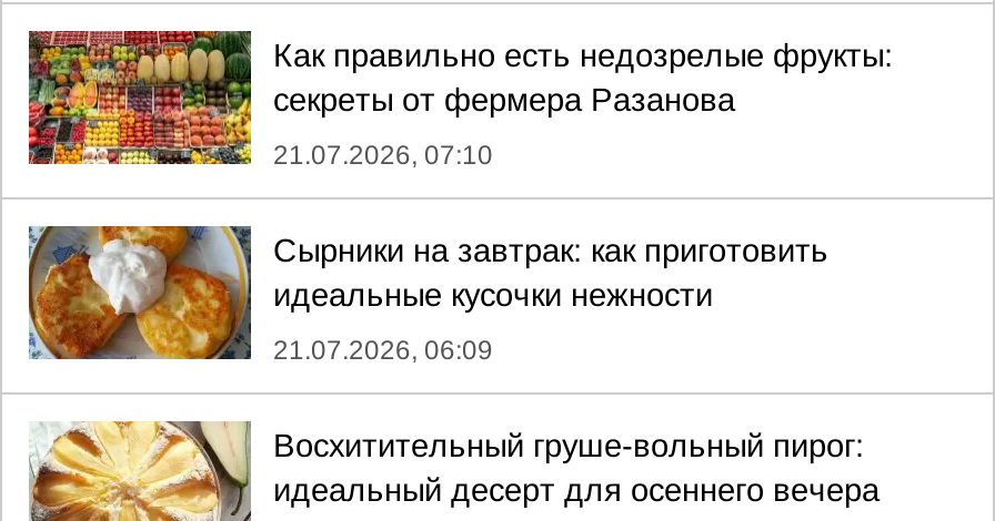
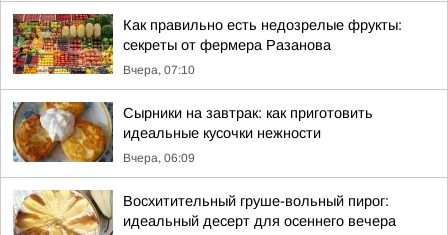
[273,140,493,171] 21.07.2026, 07:10 -> [123,63,195,77] Вчера, 07:10
[273,335,493,366] 21.07.2026, 06:09 -> [123,151,195,165] Вчера, 06:09

